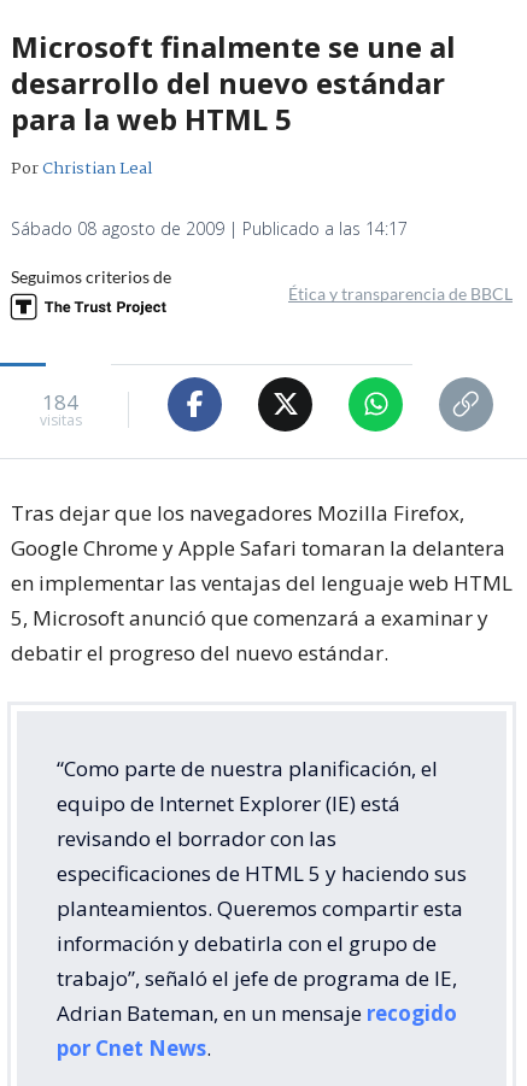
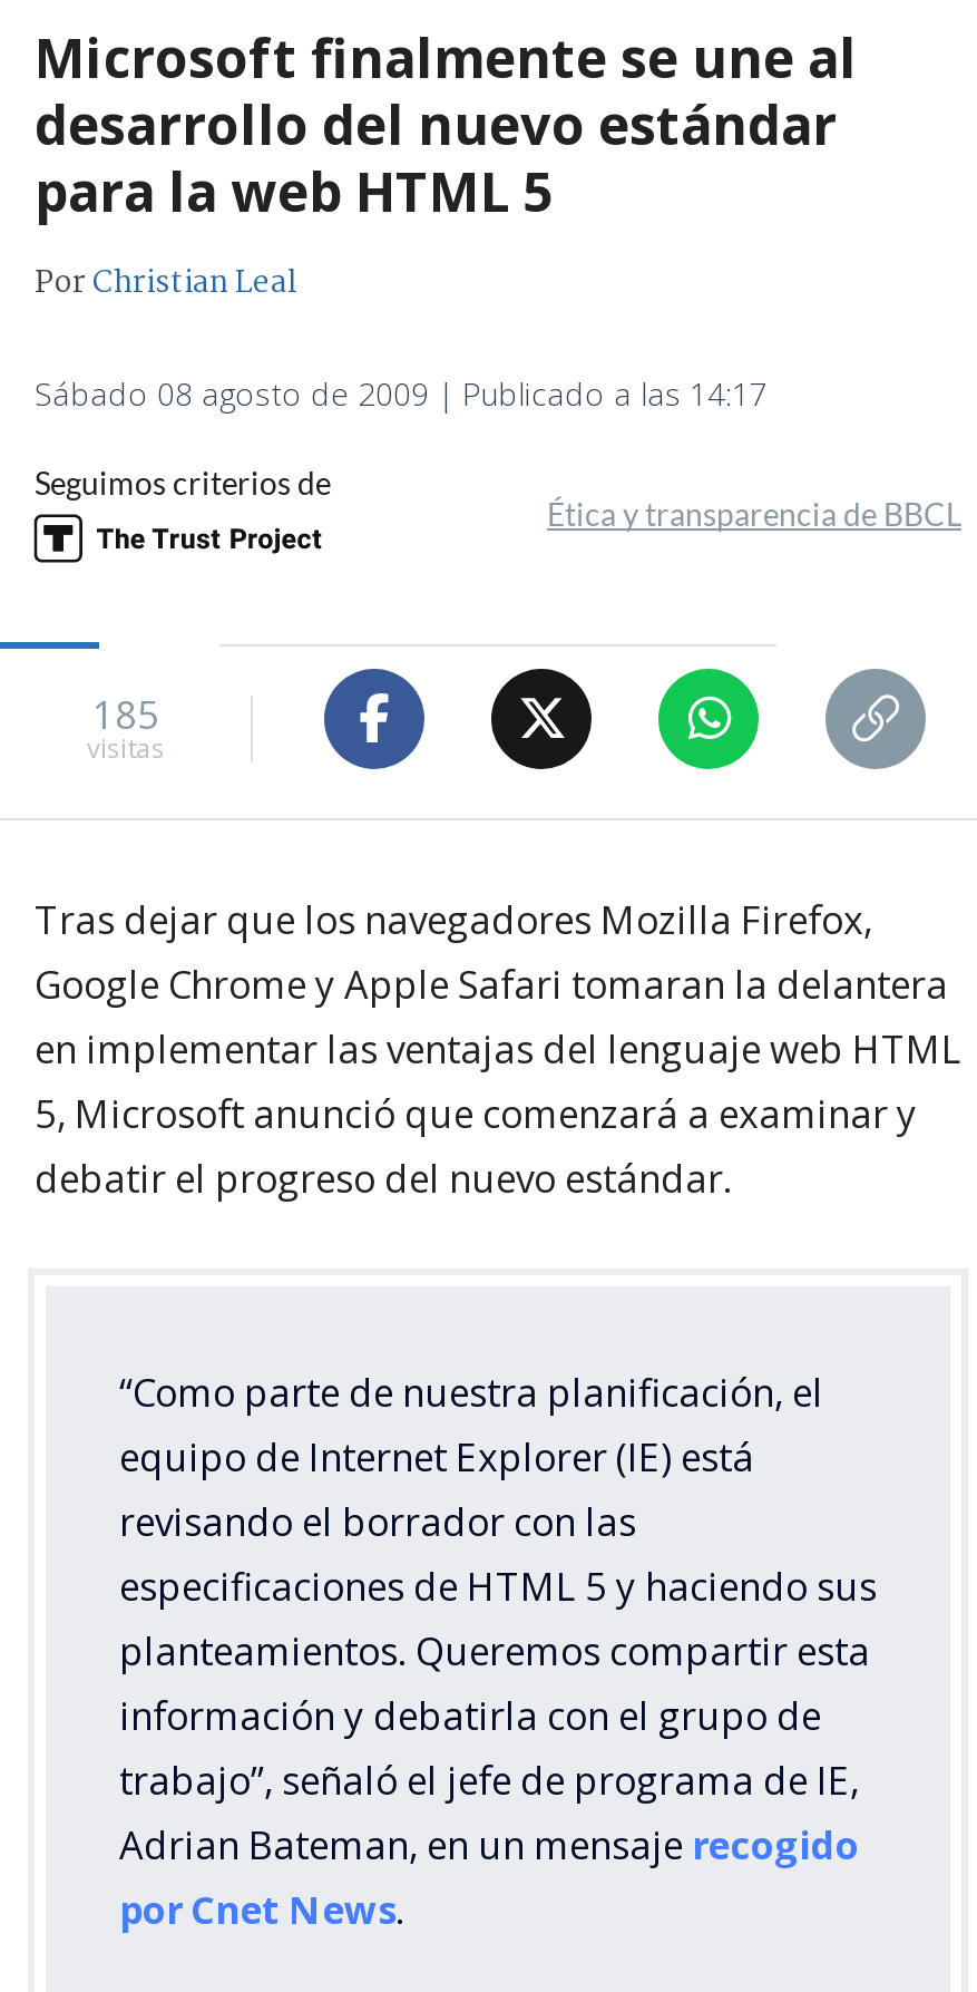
[42,388,78,416] 184 -> [92,690,159,741] 185

